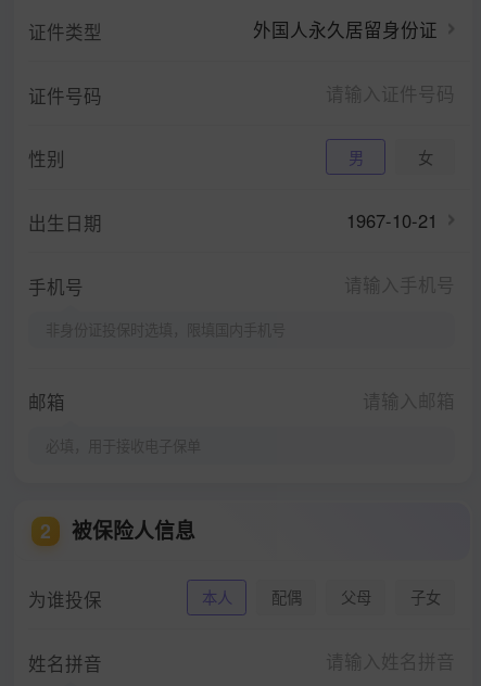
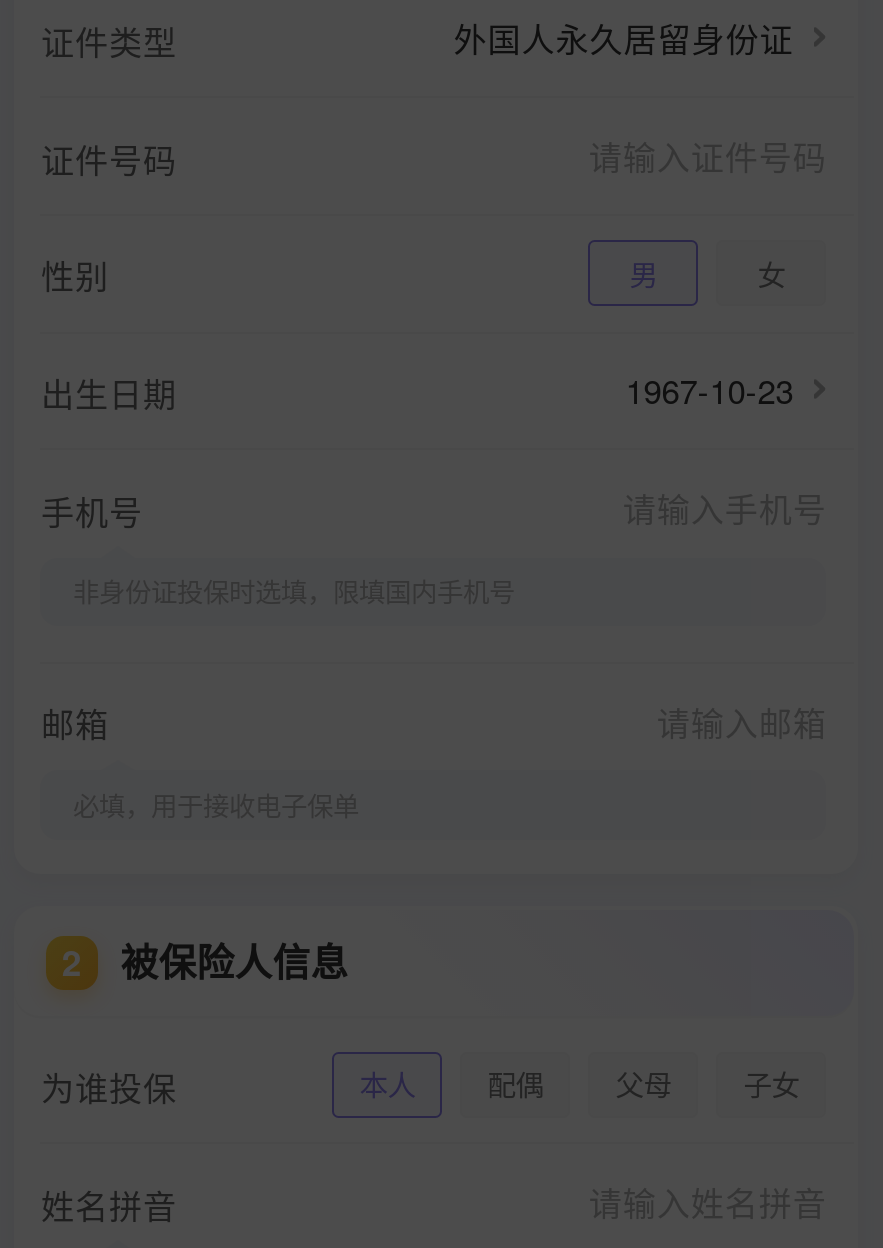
[346,208,437,234] 1967-10-21 -> [626,367,794,415] 1967-10-23

